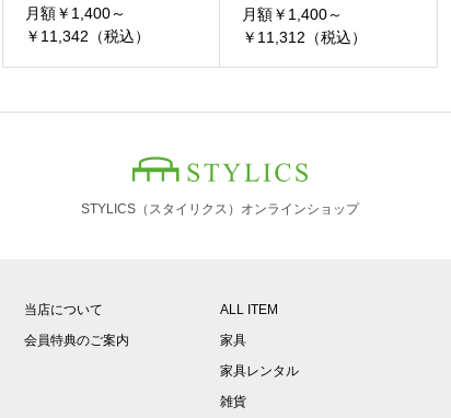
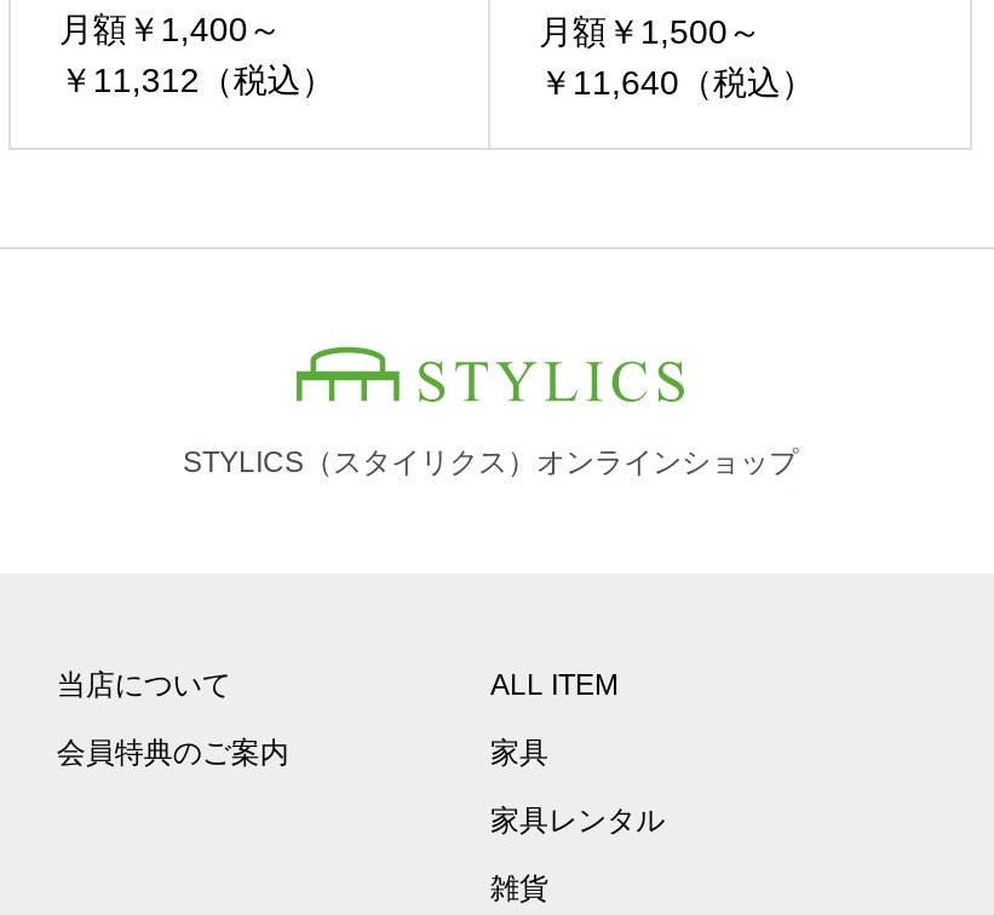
[242,5,343,23] 月額￥1,400～ -> [539,11,762,50] 月額￥1,500～
[25,27,150,45] ￥11,342（税込） -> [59,60,335,99] ￥11,312（税込）
[242,28,367,46] ￥11,312（税込） -> [539,62,815,101] ￥11,640（税込）

